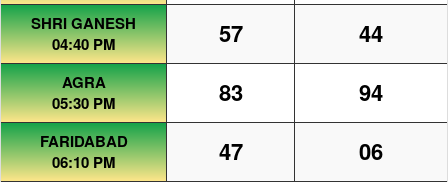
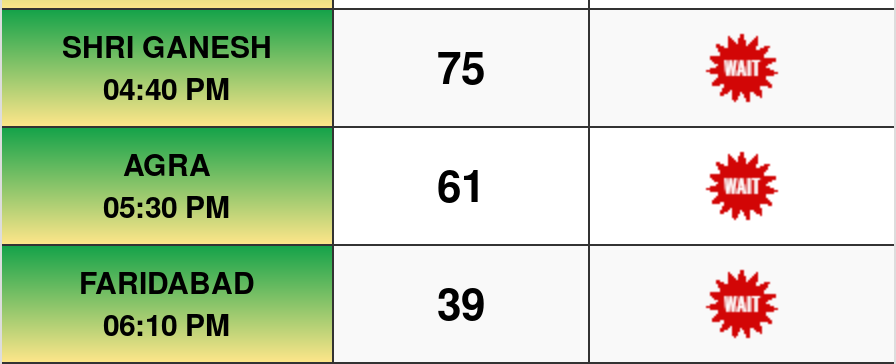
[218,17,383,49] 57 | 44 -> [437,34,485,98] 75
[218,76,383,108] 83 | 94 -> [437,152,485,216] 61
[218,135,383,167] 47 | 06 -> [437,270,485,334] 39

